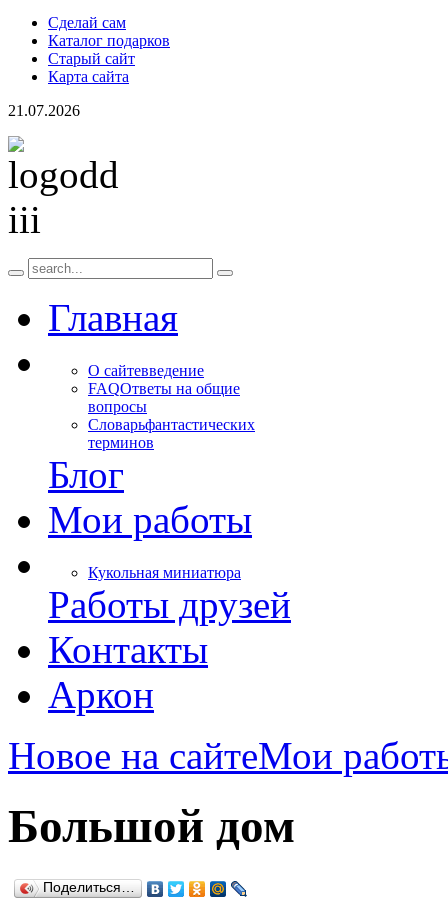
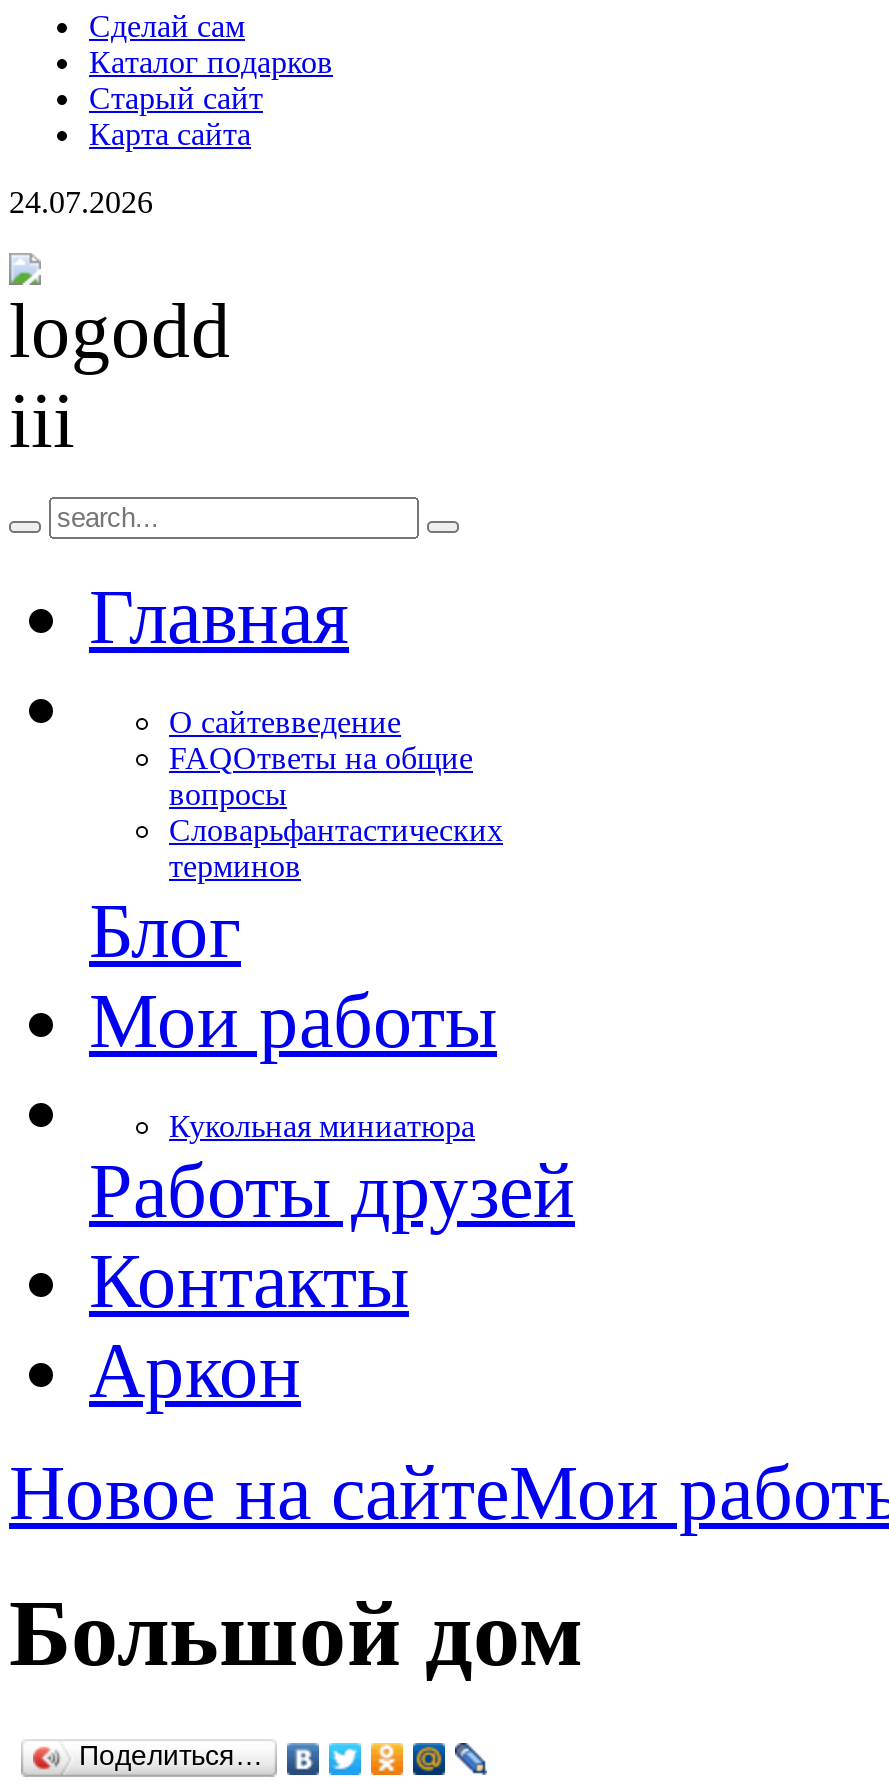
[8,102,80,119] 21.07.2026 -> [9,185,153,219] 24.07.2026

